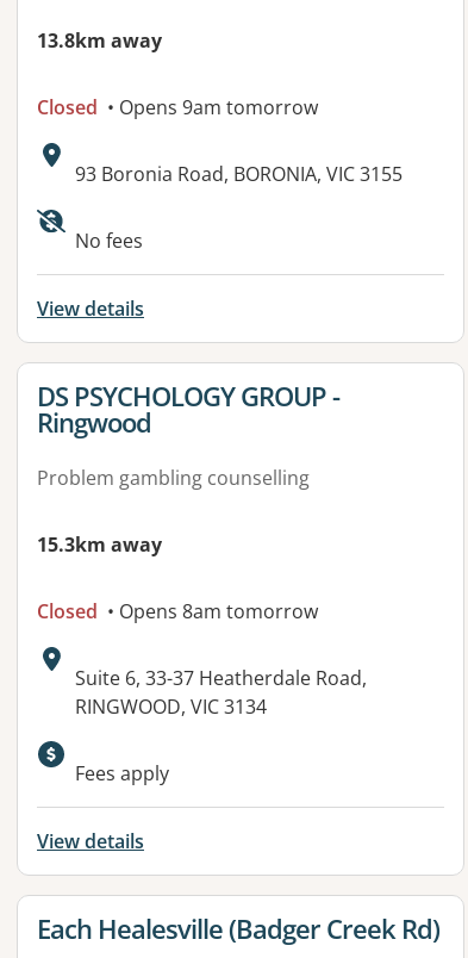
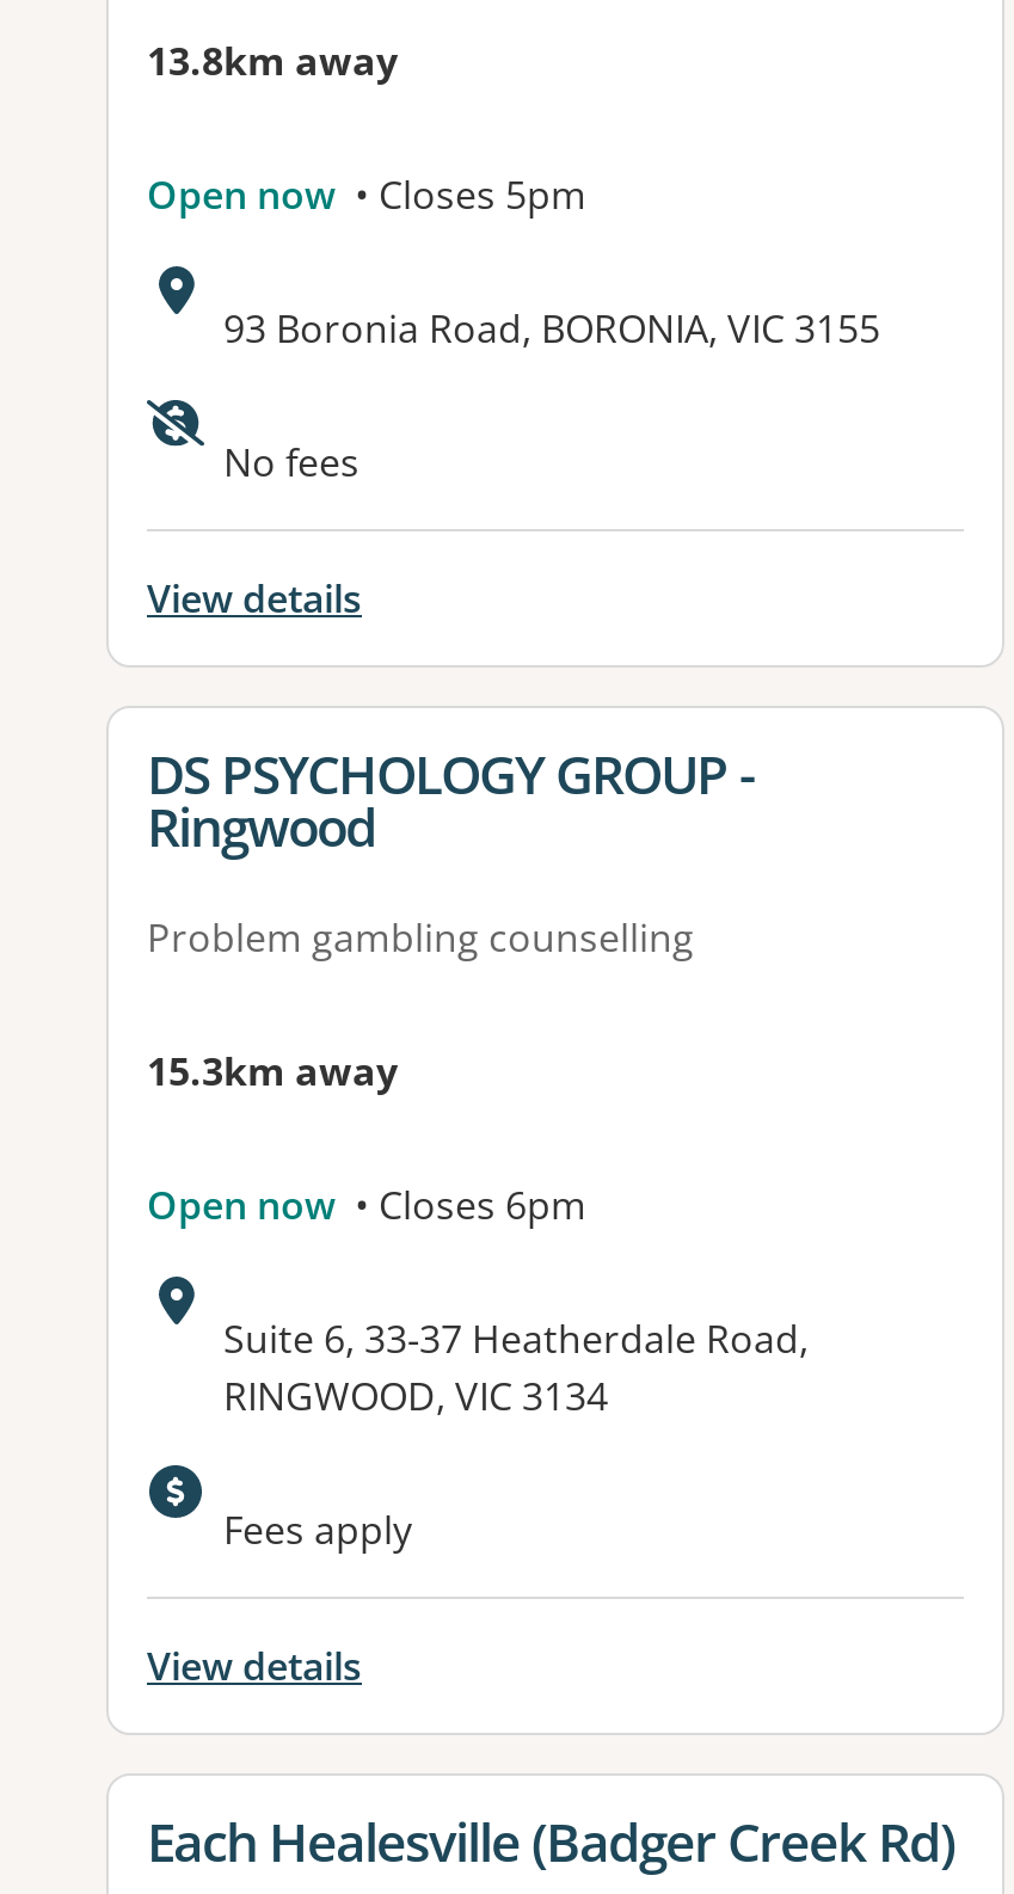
[37,95,318,121] Closed • Opens 9am tomorrow -> [147,169,586,222] Open now • Closes 5pm
[37,599,318,625] Closed • Opens 8am tomorrow -> [147,1180,586,1232] Open now • Closes 6pm

